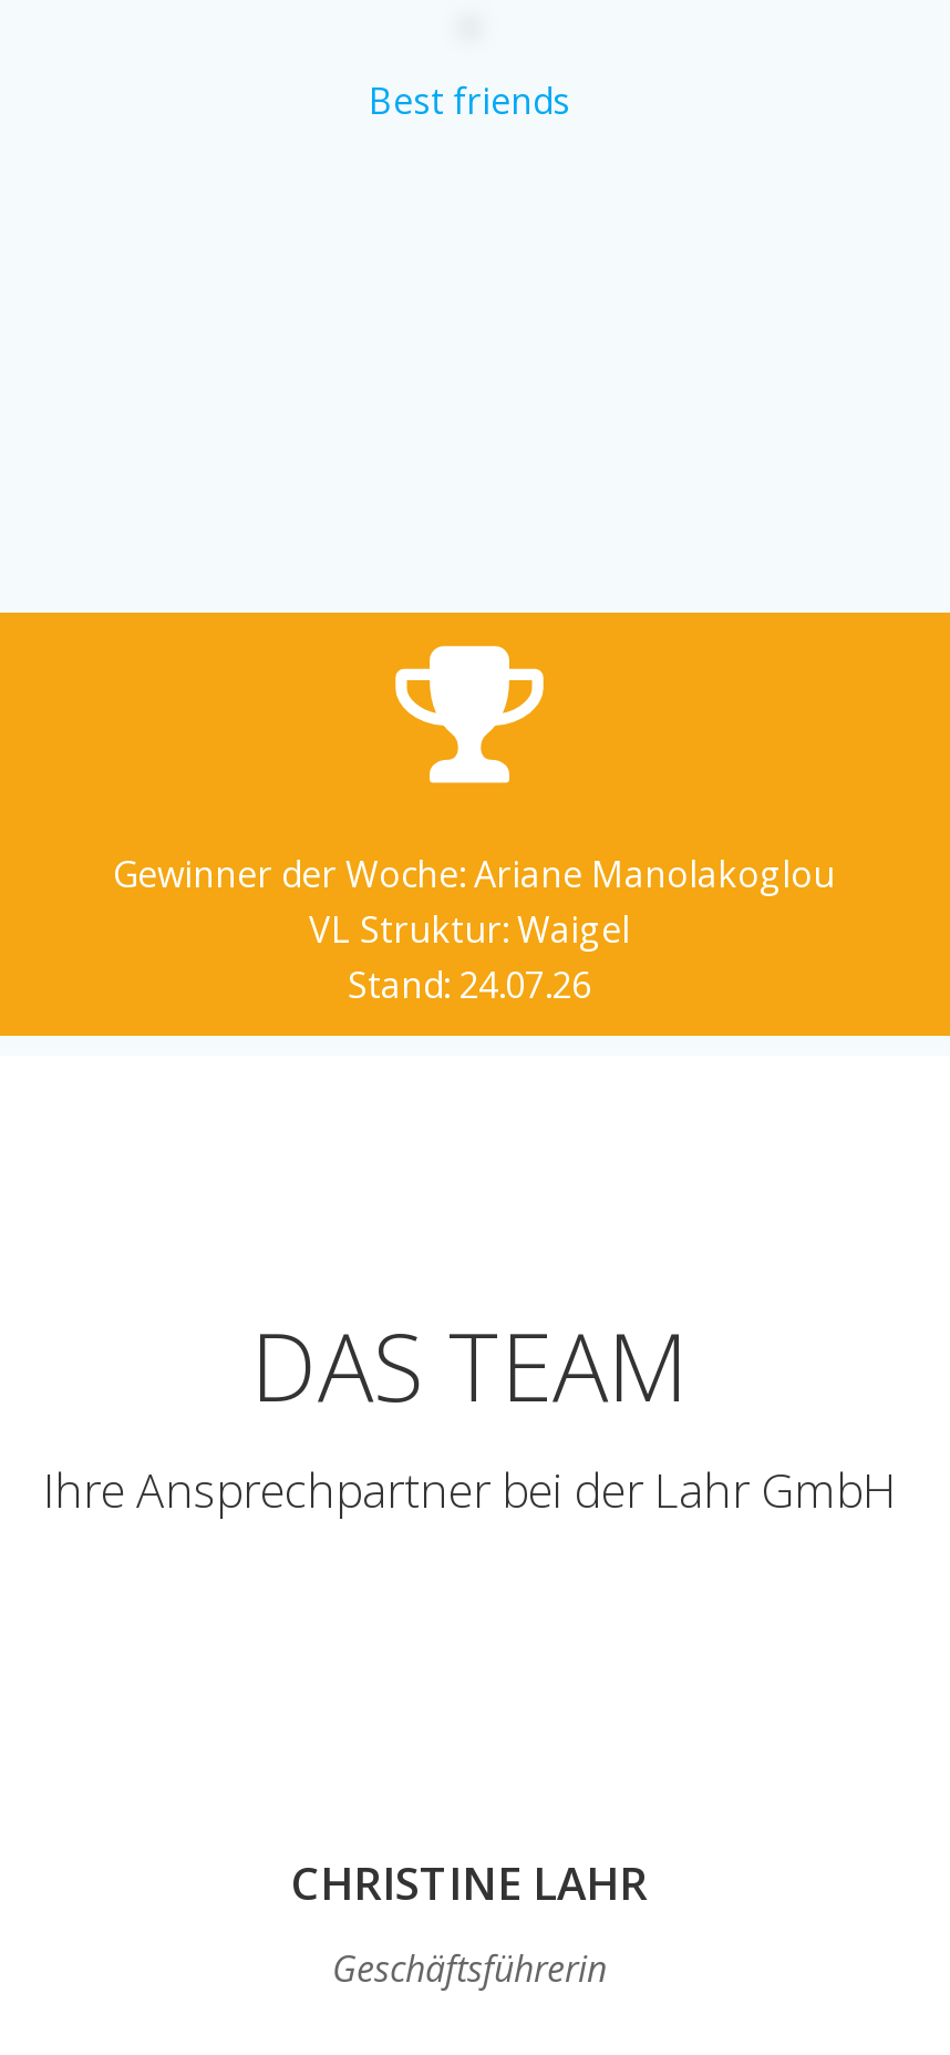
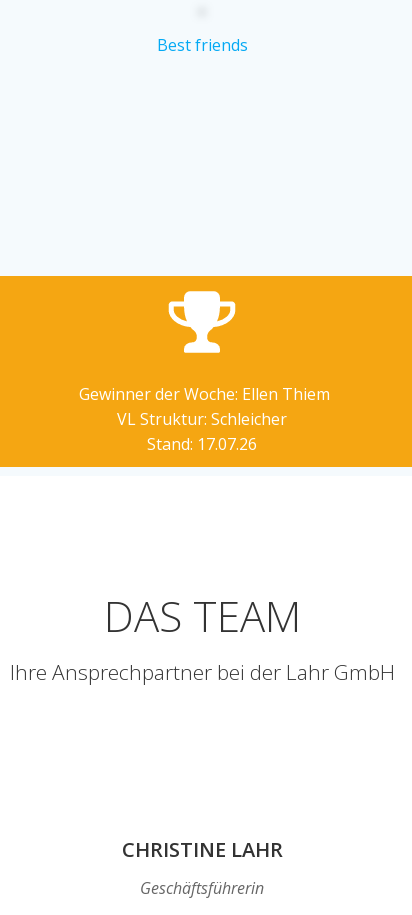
[113,850,835,898] Gewinner der Woche: Ariane Manolakoglou -> [78,383,329,405] Gewinner der Woche: Ellen Thiem
[309,905,630,954] VL Struktur: Waigel -> [117,408,287,430] VL Struktur: Schleicher
[348,960,591,1009] Stand: 24.07.26 -> [147,433,257,455] Stand: 17.07.26

